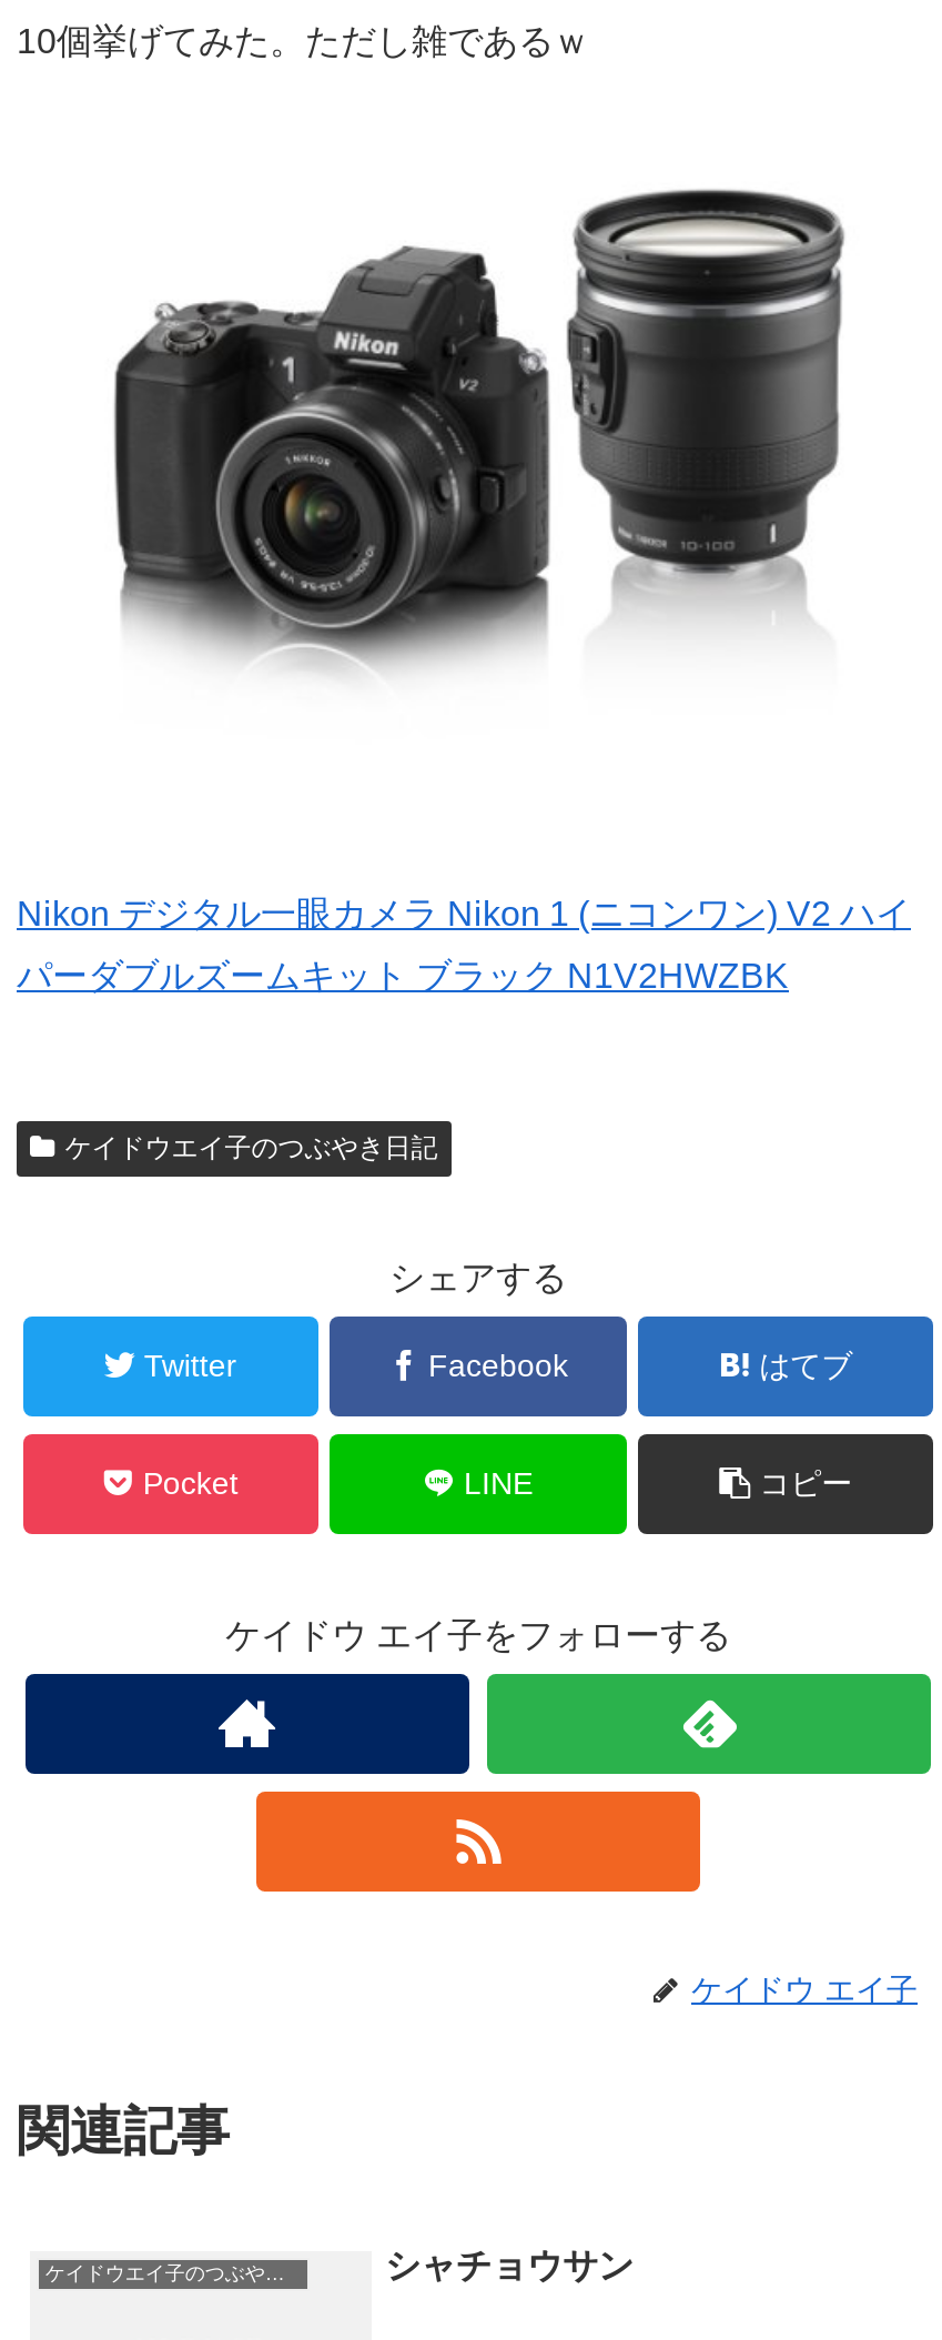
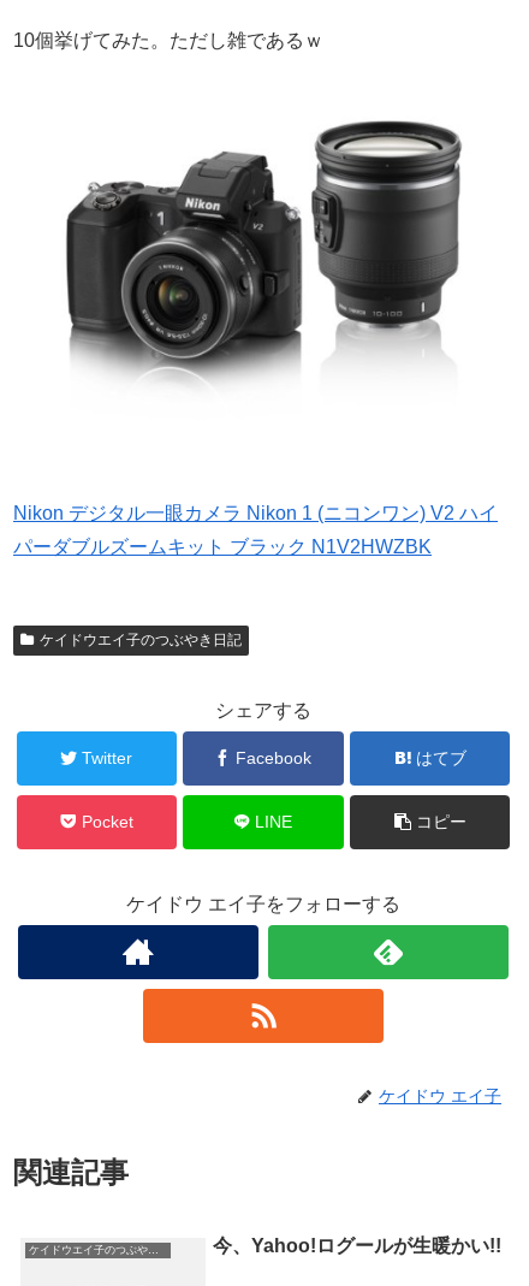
[385,2247,634,2284] シャチョウサン -> [213,1235,501,1256] 今、Yahoo!ログールが生暖かい!!

